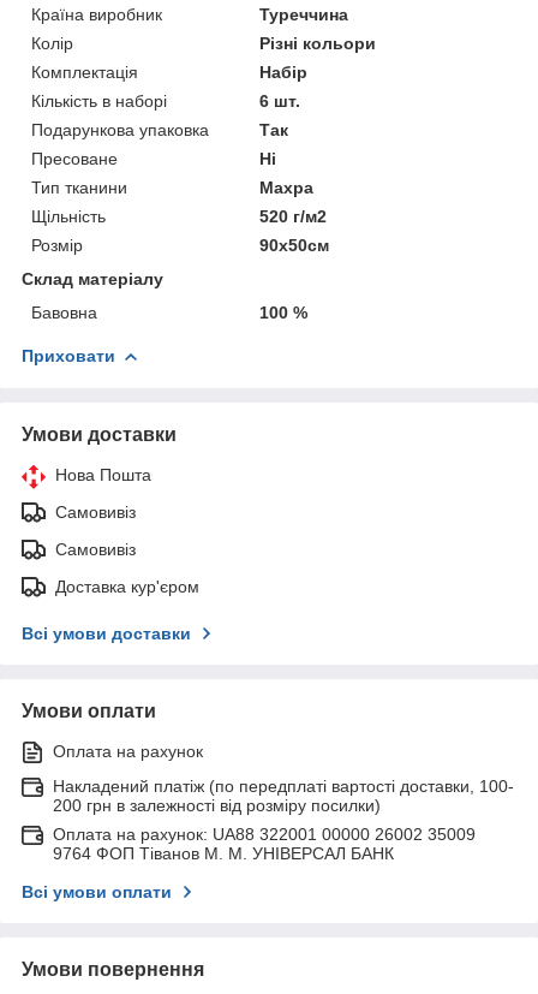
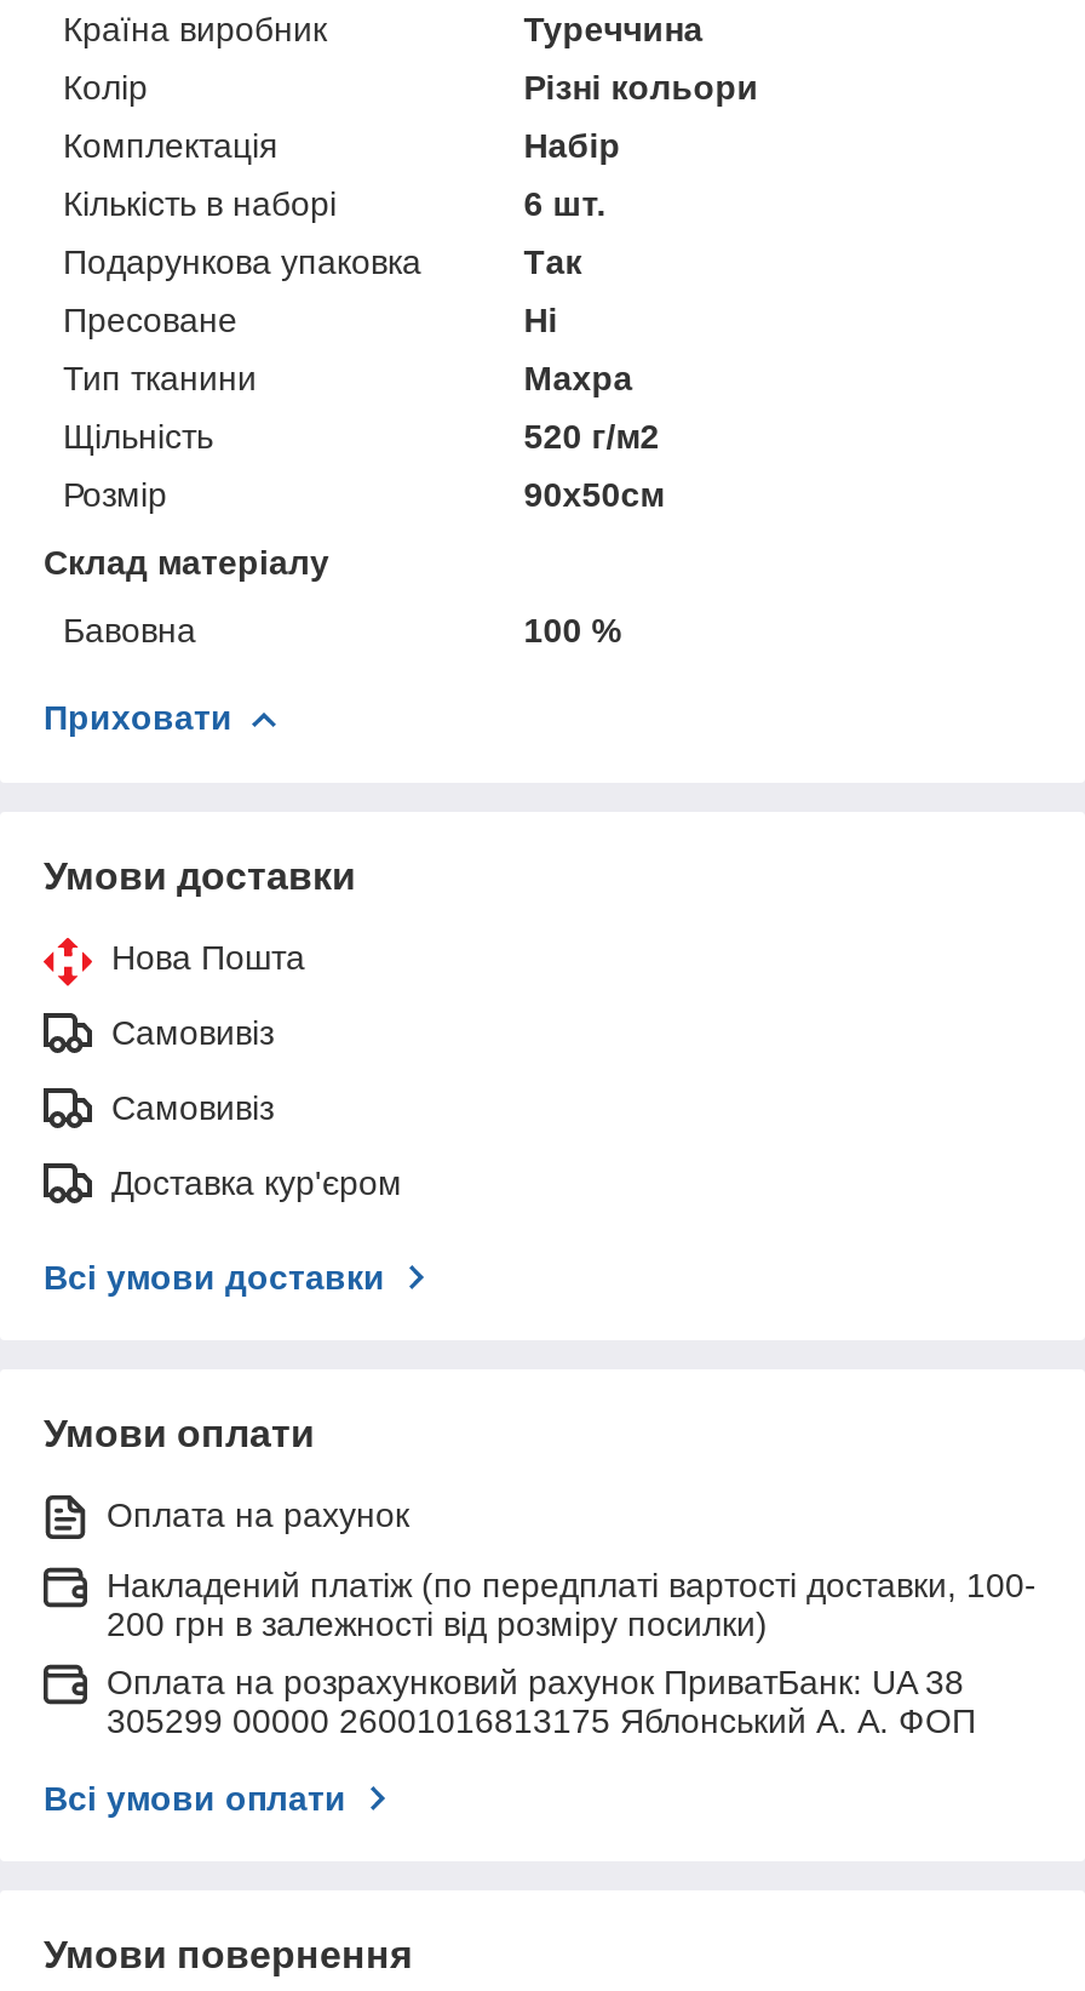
[53,824,476,863] Оплата на рахунок: UA88 322001 00000 26002 35009 | 9764 ФОП Тіванов М. М. УНІВЕРСАЛ БАНК -> [107,1662,976,1740] Оплата на розрахунковий рахунок ПриватБанк: UA 38 | 305299 00000 26001016813175 Яблонський А. А. ФОП

